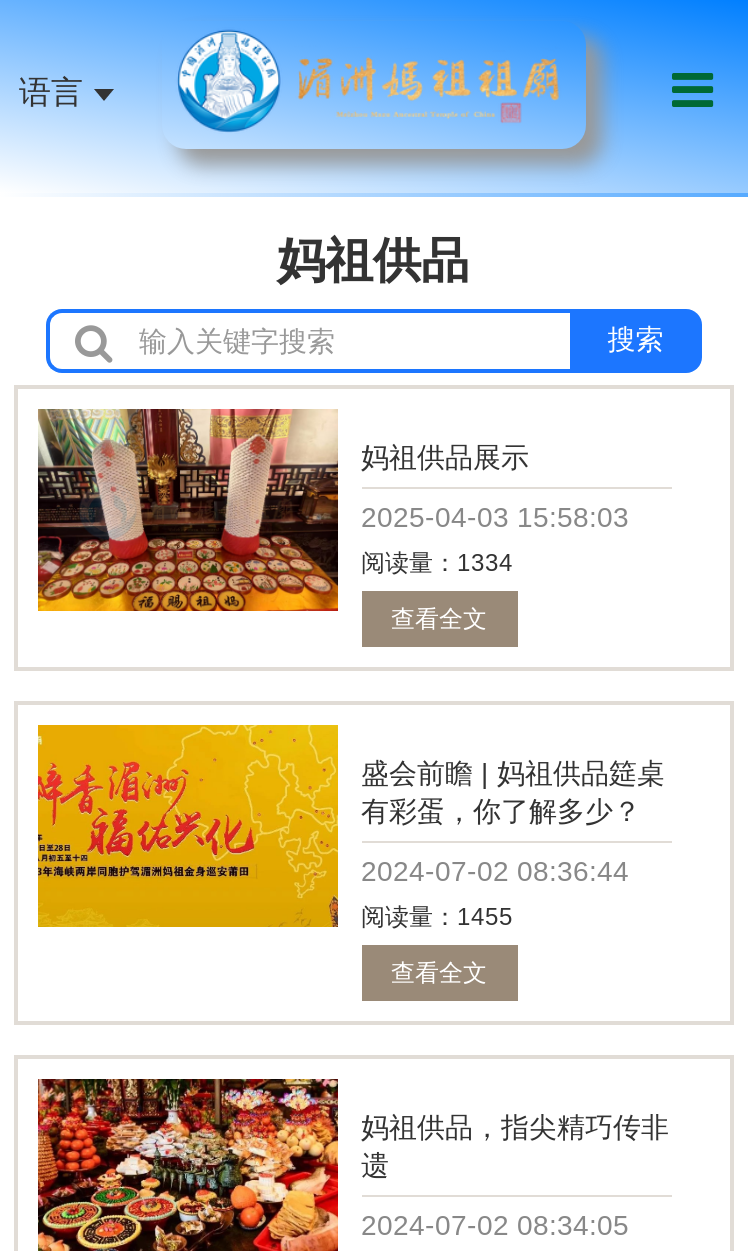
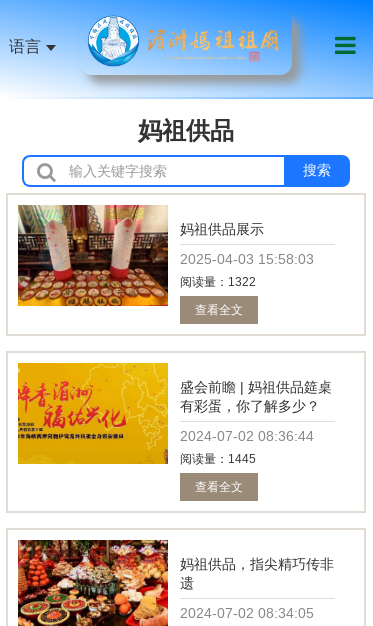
[361,549,513,577] 阅读量：1334 -> [179,275,255,289] 阅读量：1322
[361,903,513,931] 阅读量：1455 -> [179,452,255,466] 阅读量：1445

